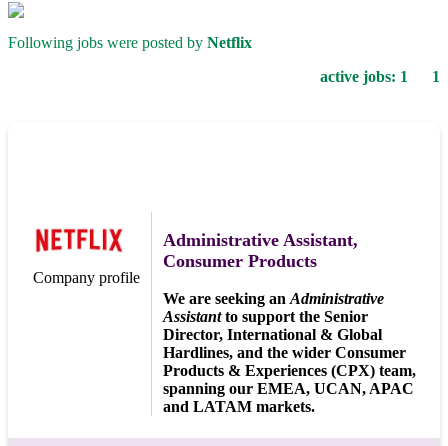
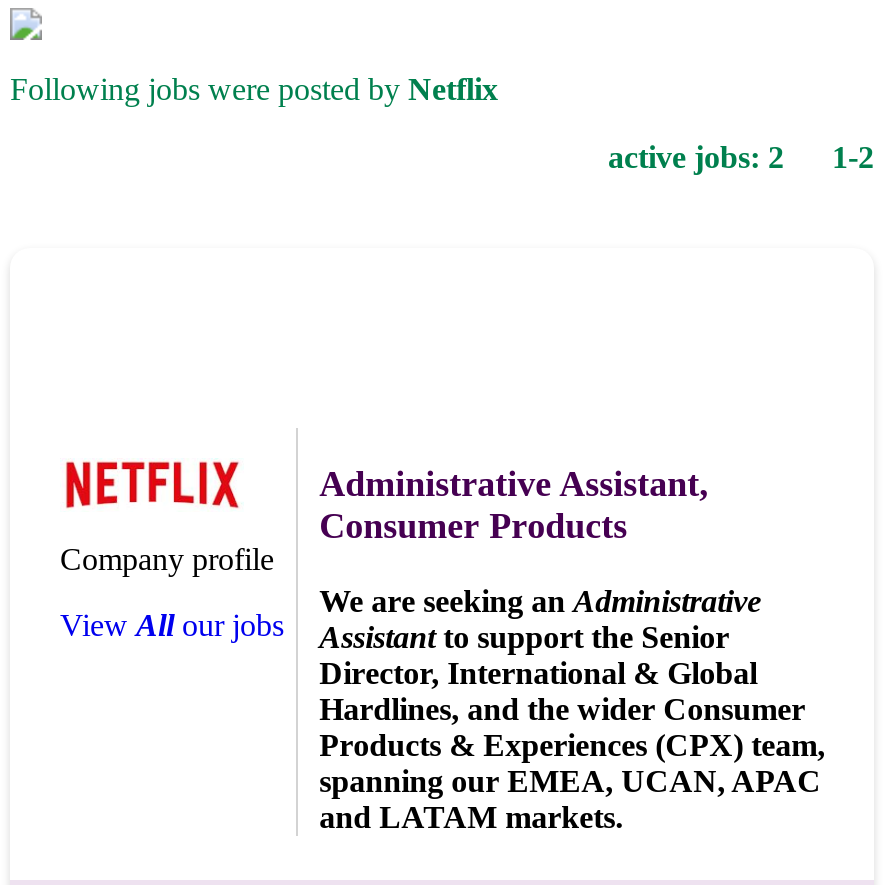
[320,68,440,85] active jobs: 1 1 -> [608,140,874,174] active jobs: 2 1-2
none -> [60,608,284,642] View All our jobs

